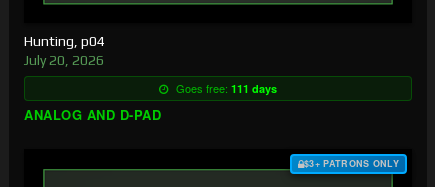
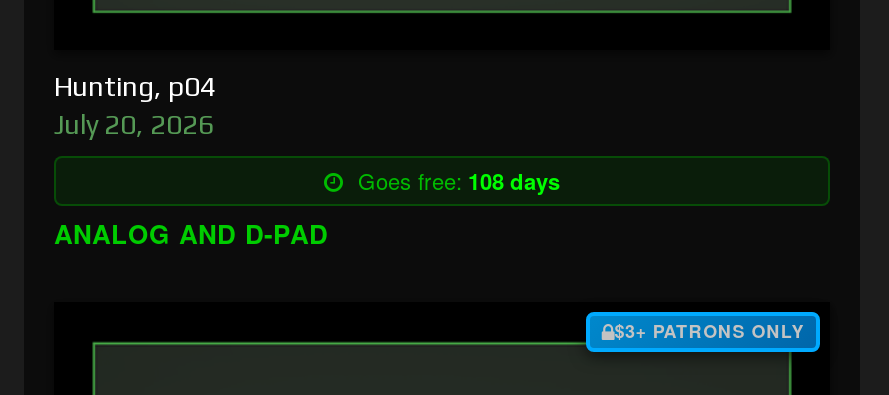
[173,80,277,96] Goes free: 111 days -> [352,165,560,197] Goes free: 108 days

